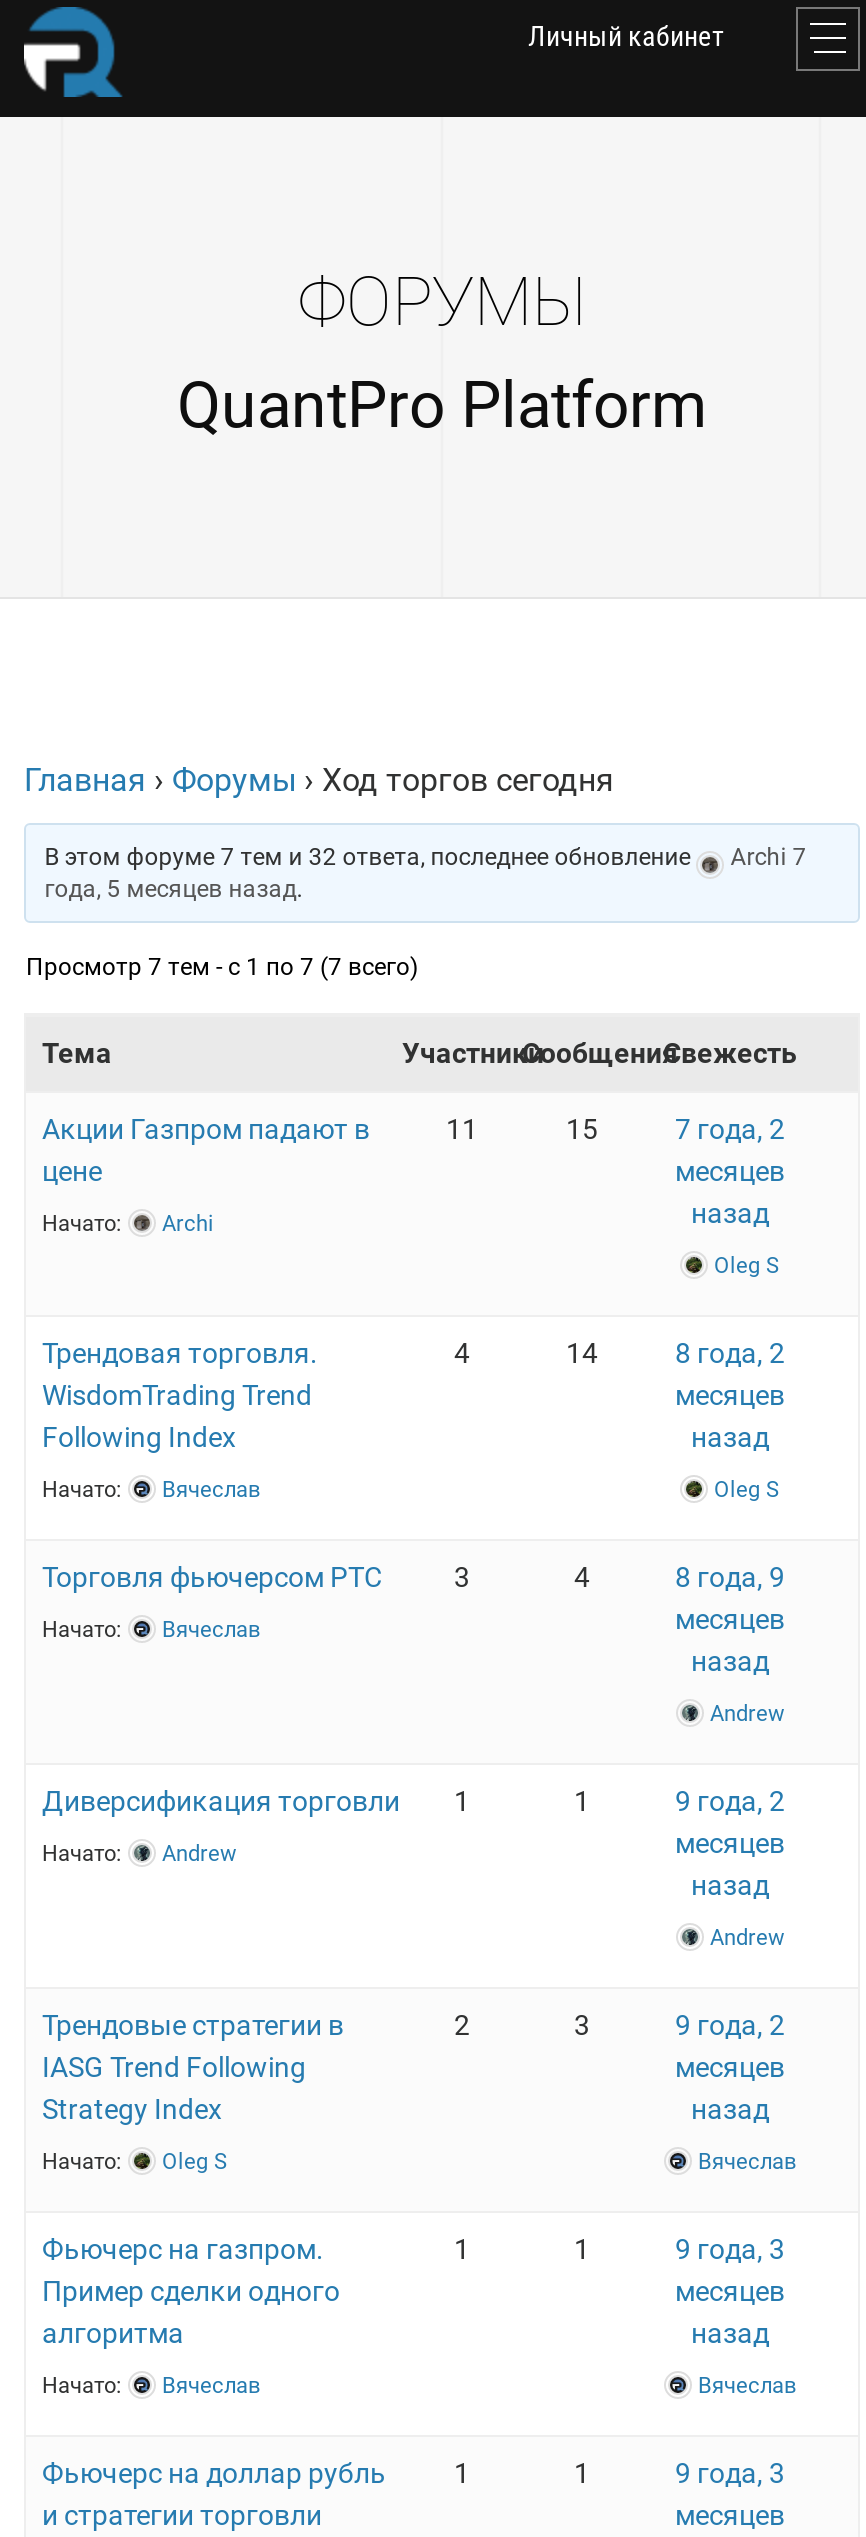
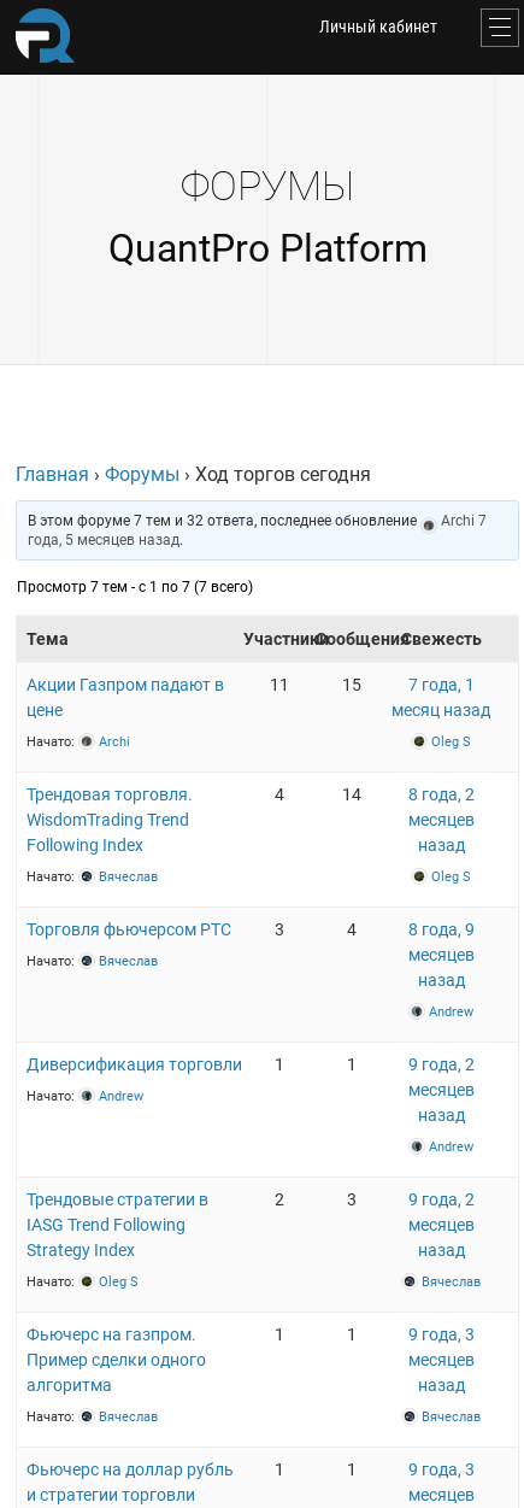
[675,1113,785,1229] 7 года, 2 | месяцев | назад -> [391,675,490,720] 7 года, 1 | месяц назад

